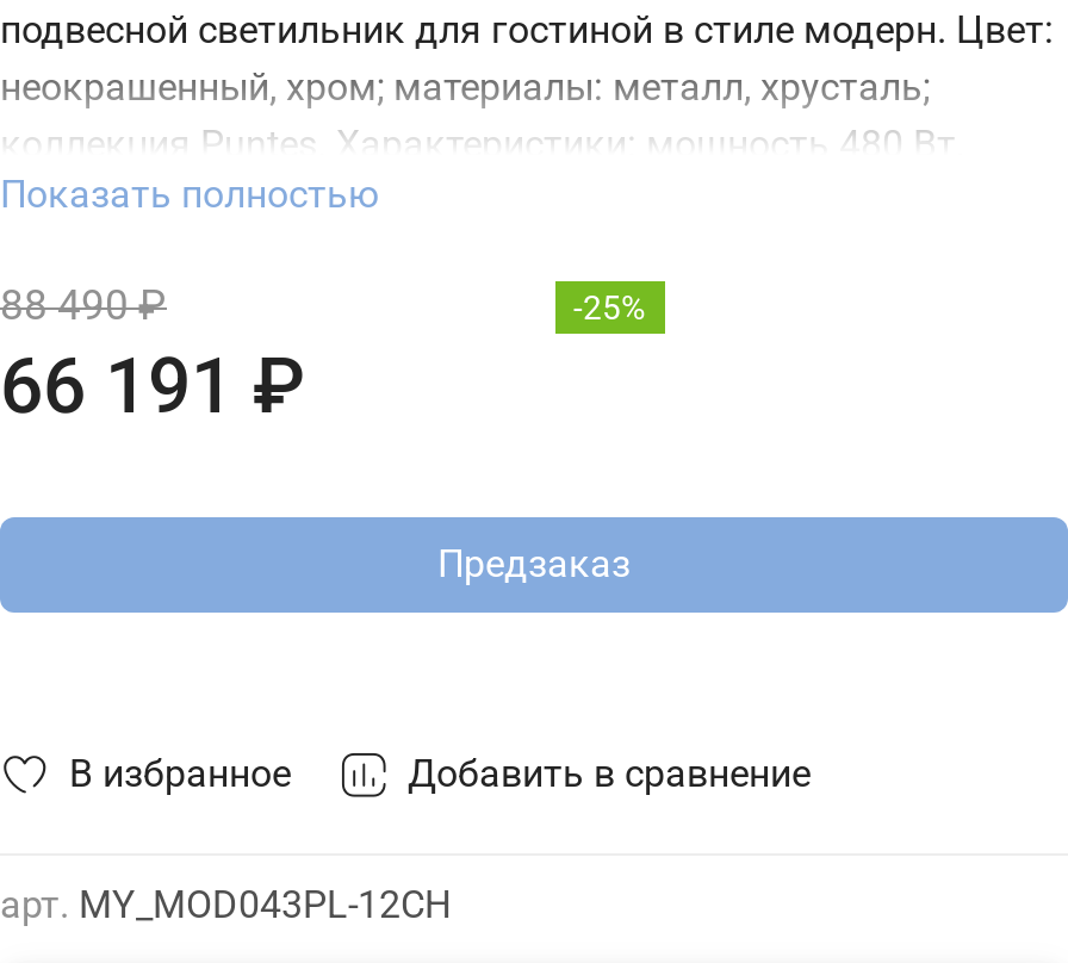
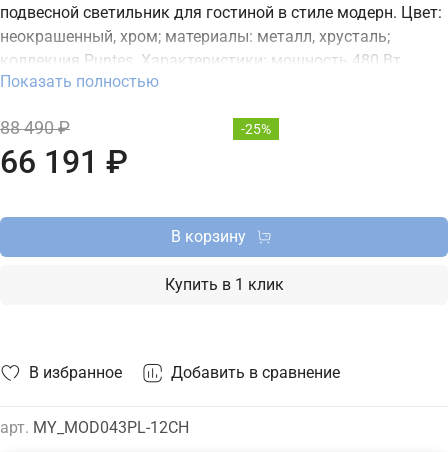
[437,542,631,587] Предзаказ -> [164,227,283,294] В корзину | Купить в 1 клик

